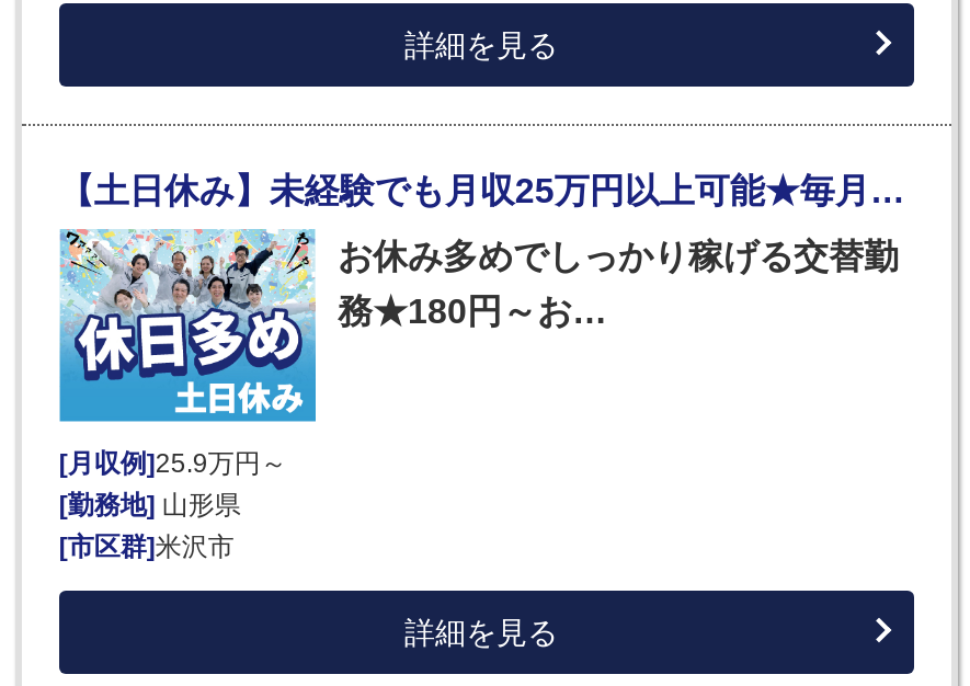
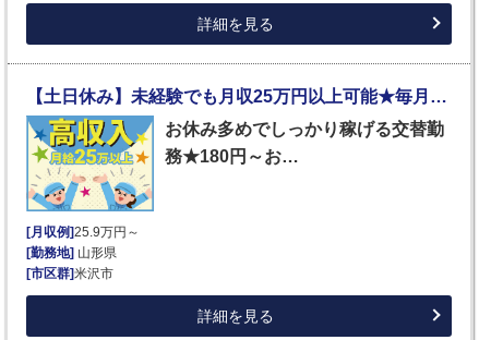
[59,227,316,422] [image] -> [26,114,155,211] [image]

